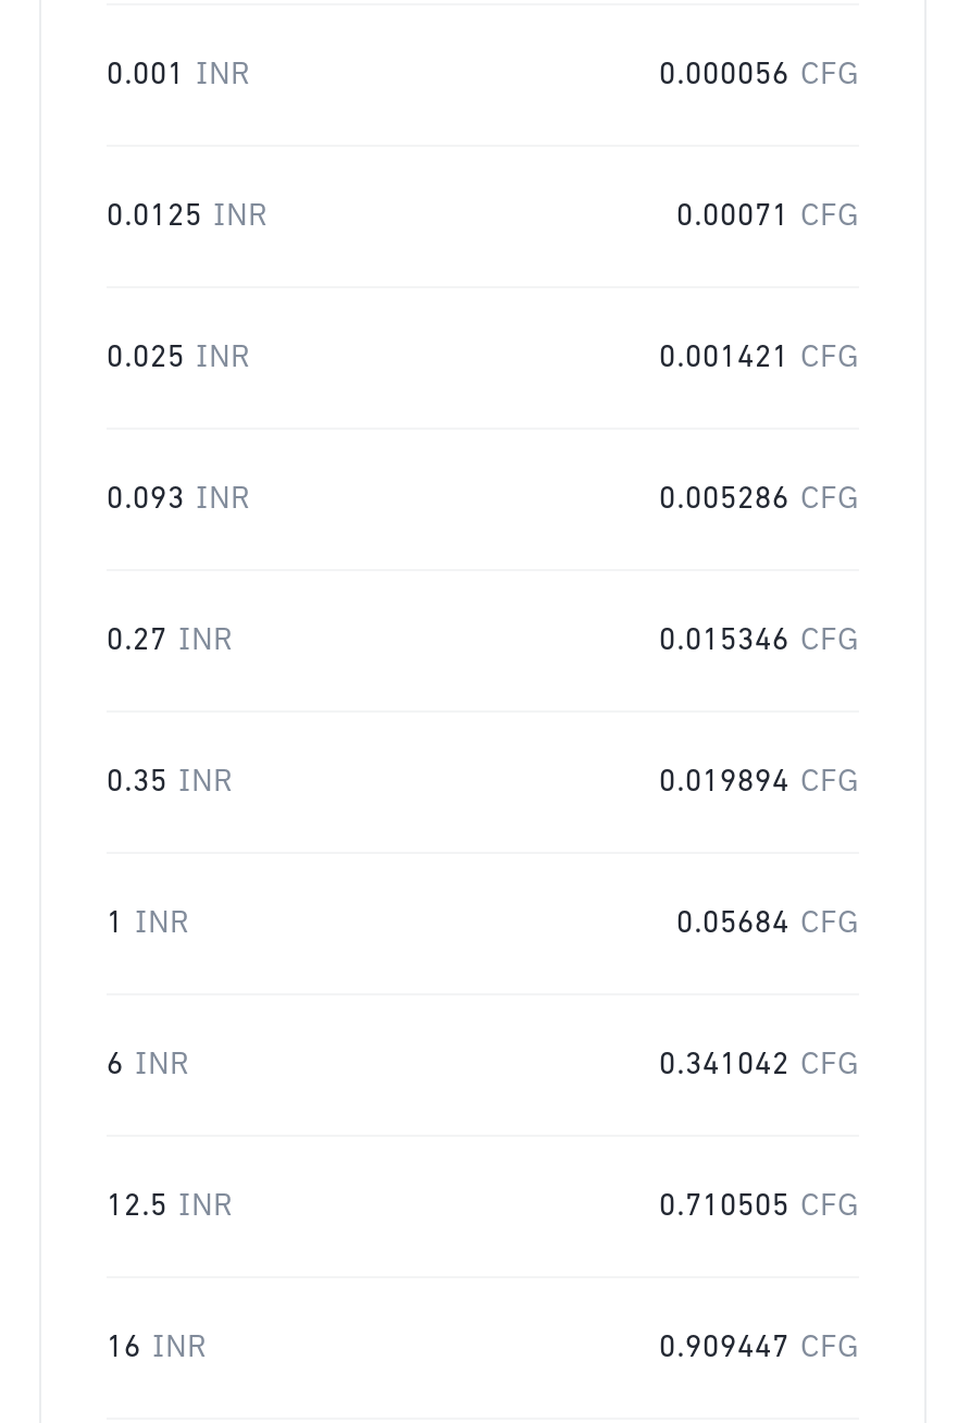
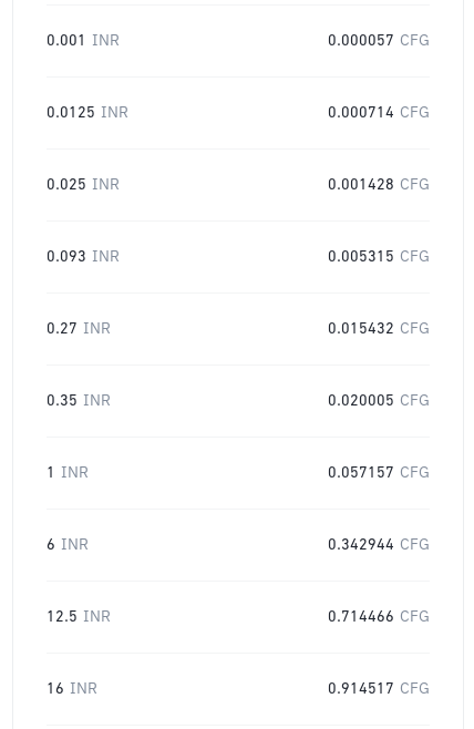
[659,60,859,90] 0.000056 CFG -> [328,33,430,49] 0.000057 CFG
[676,201,859,232] 0.00071 CFG -> [328,105,430,121] 0.000714 CFG
[659,343,859,373] 0.001421 CFG -> [328,177,430,193] 0.001428 CFG
[659,484,859,515] 0.005286 CFG -> [328,249,430,265] 0.005315 CFG
[659,626,859,656] 0.015346 CFG -> [328,321,430,337] 0.015432 CFG
[659,767,859,797] 0.019894 CFG -> [328,393,430,409] 0.020005 CFG
[676,908,859,939] 0.05684 CFG -> [328,465,430,481] 0.057157 CFG
[659,1050,859,1080] 0.341042 CFG -> [328,537,430,553] 0.342944 CFG
[659,1191,859,1222] 0.710505 CFG -> [328,609,430,625] 0.714466 CFG
[659,1333,859,1363] 0.909447 CFG -> [328,681,430,697] 0.914517 CFG

